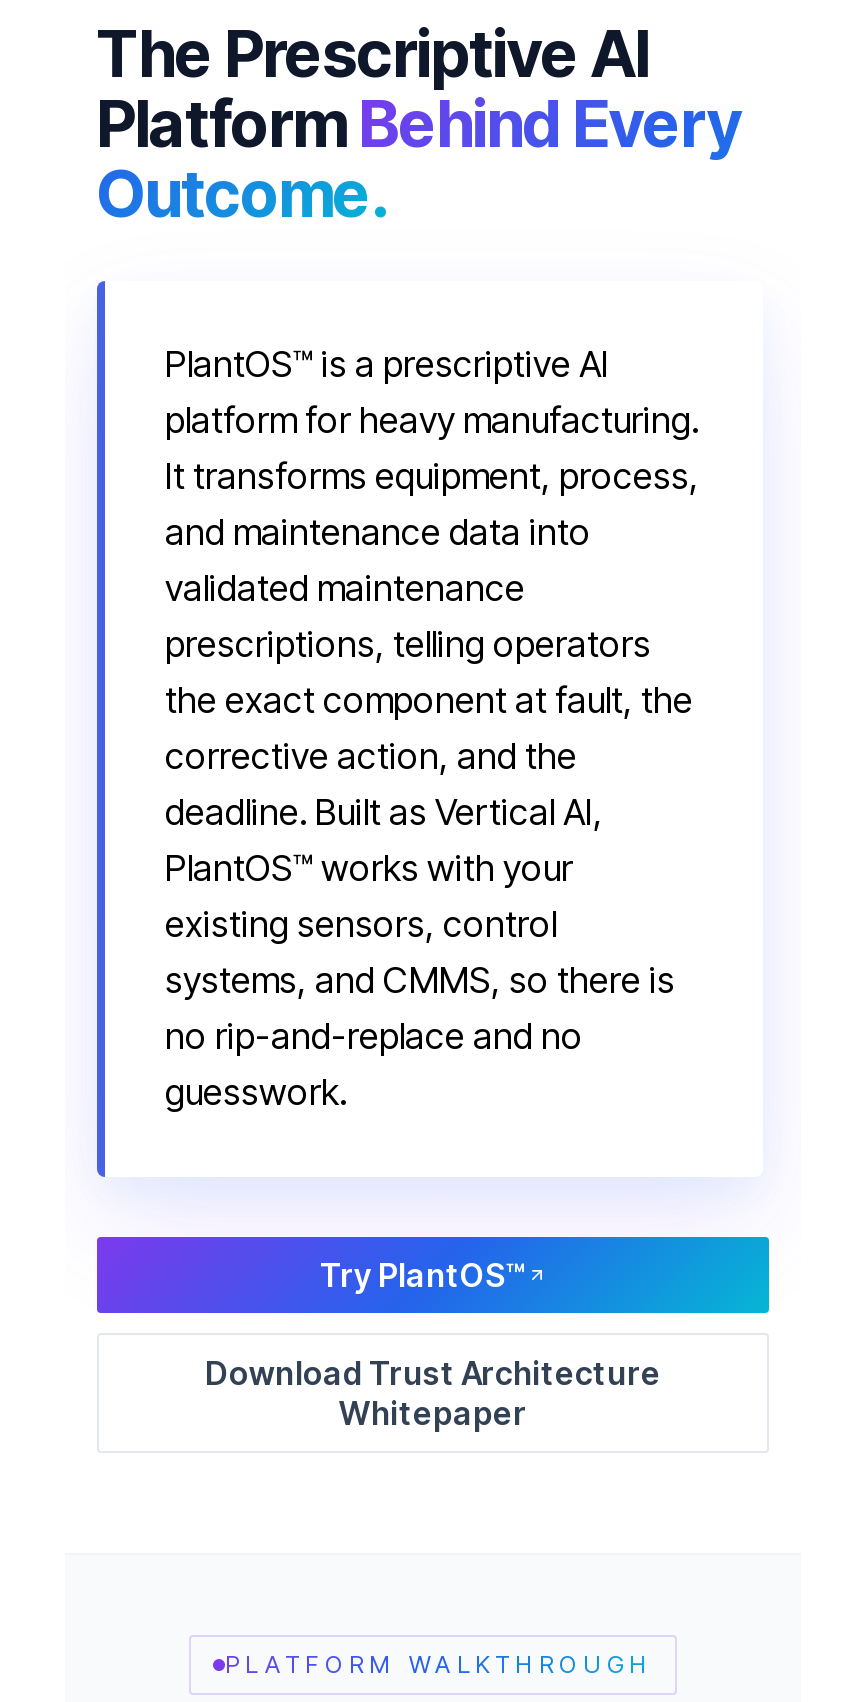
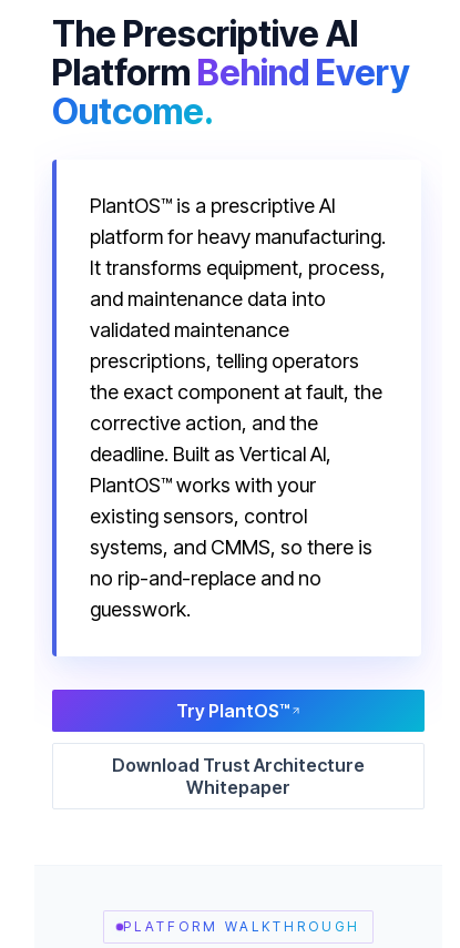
[165,343,609,385] PlantOS™ is a prescriptive AI -> [90,194,335,217] PlantOS™ is a prescriptive Al
[165,791,603,833] deadline. Built as Vertical AI, -> [90,442,331,466] deadline. Built as Vertical Al,

